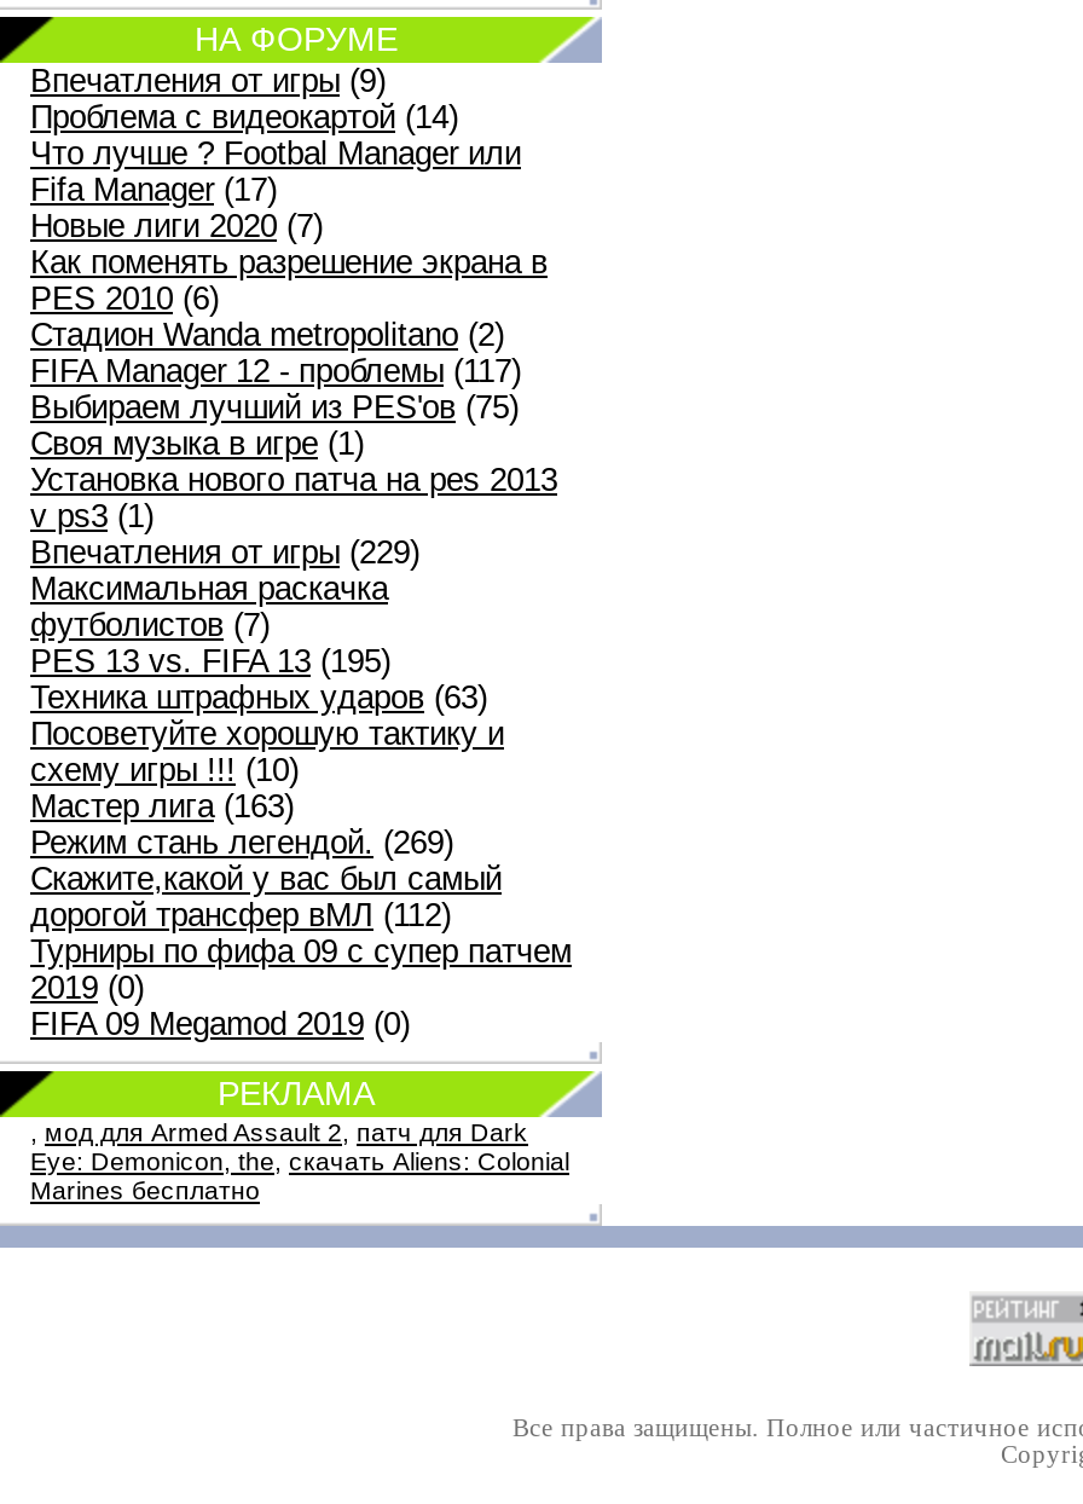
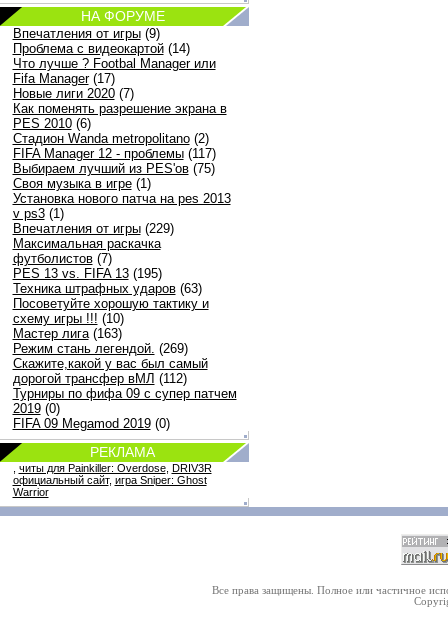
[30,1117,569,1204] , мод для Armed Assault 2, патч для Dark | Eye: Demonicon, the,скачать Aliens: Colonial | Marines бесплатно -> [12,462,211,498] , читы для Painkiller: Overdose, DRIV3R | официальный сайт,игра Sniper: Ghost | Warrior

